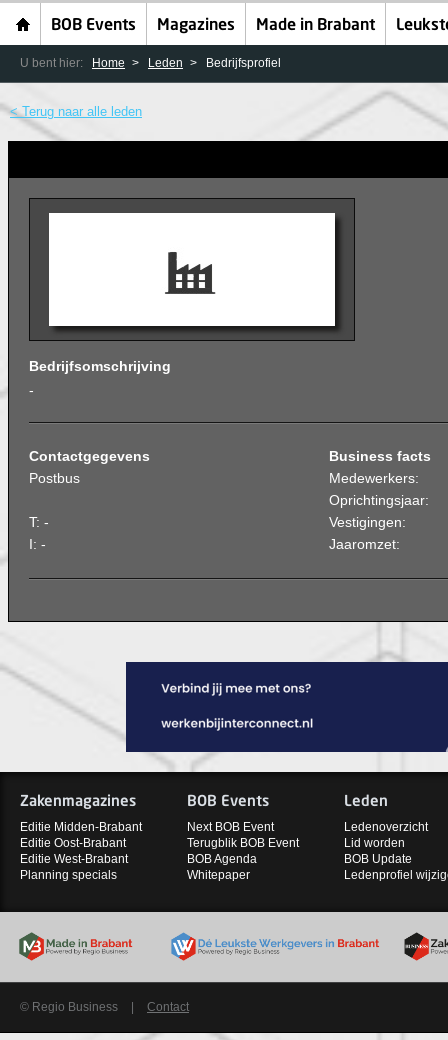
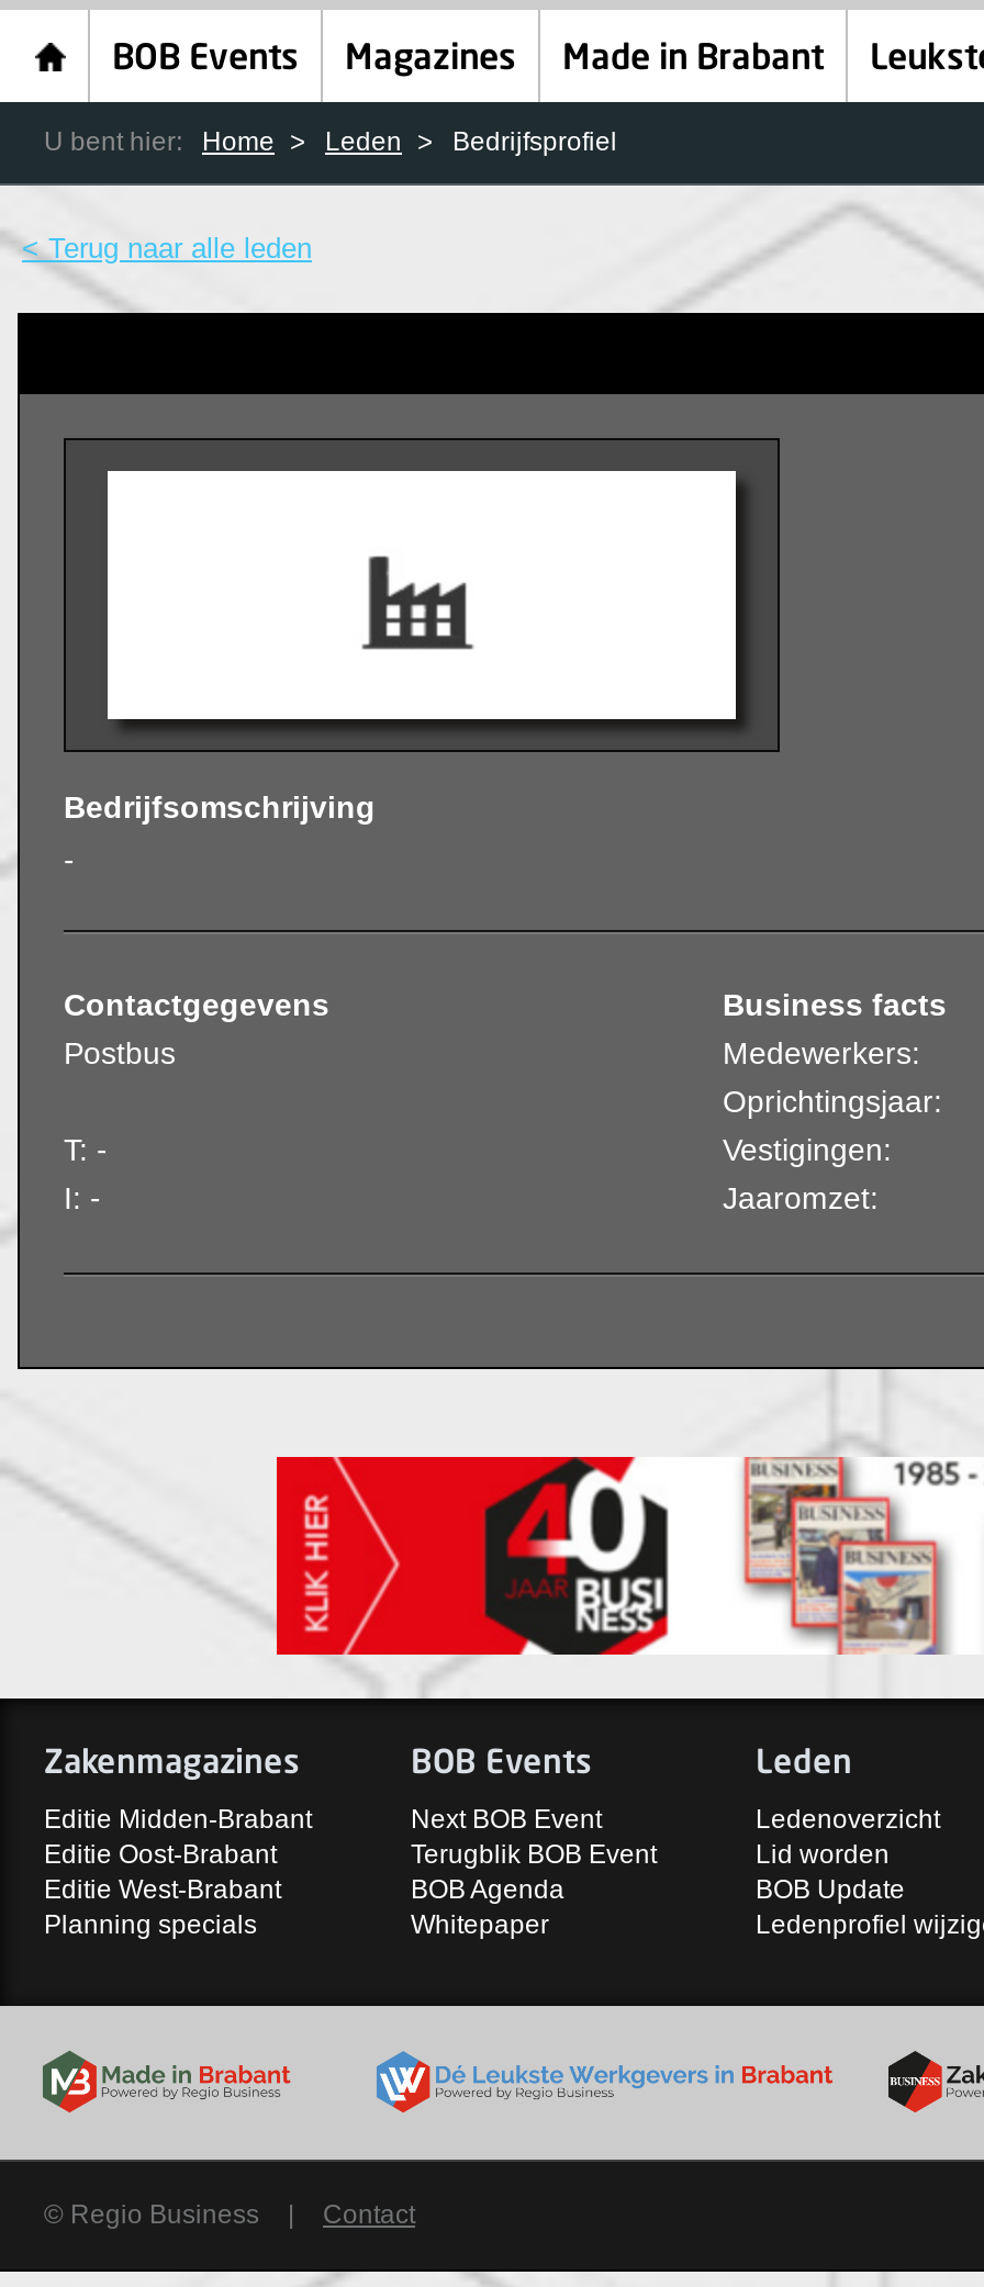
[125,661,445,753] [image] -> [275,1455,977,1657] [image]

